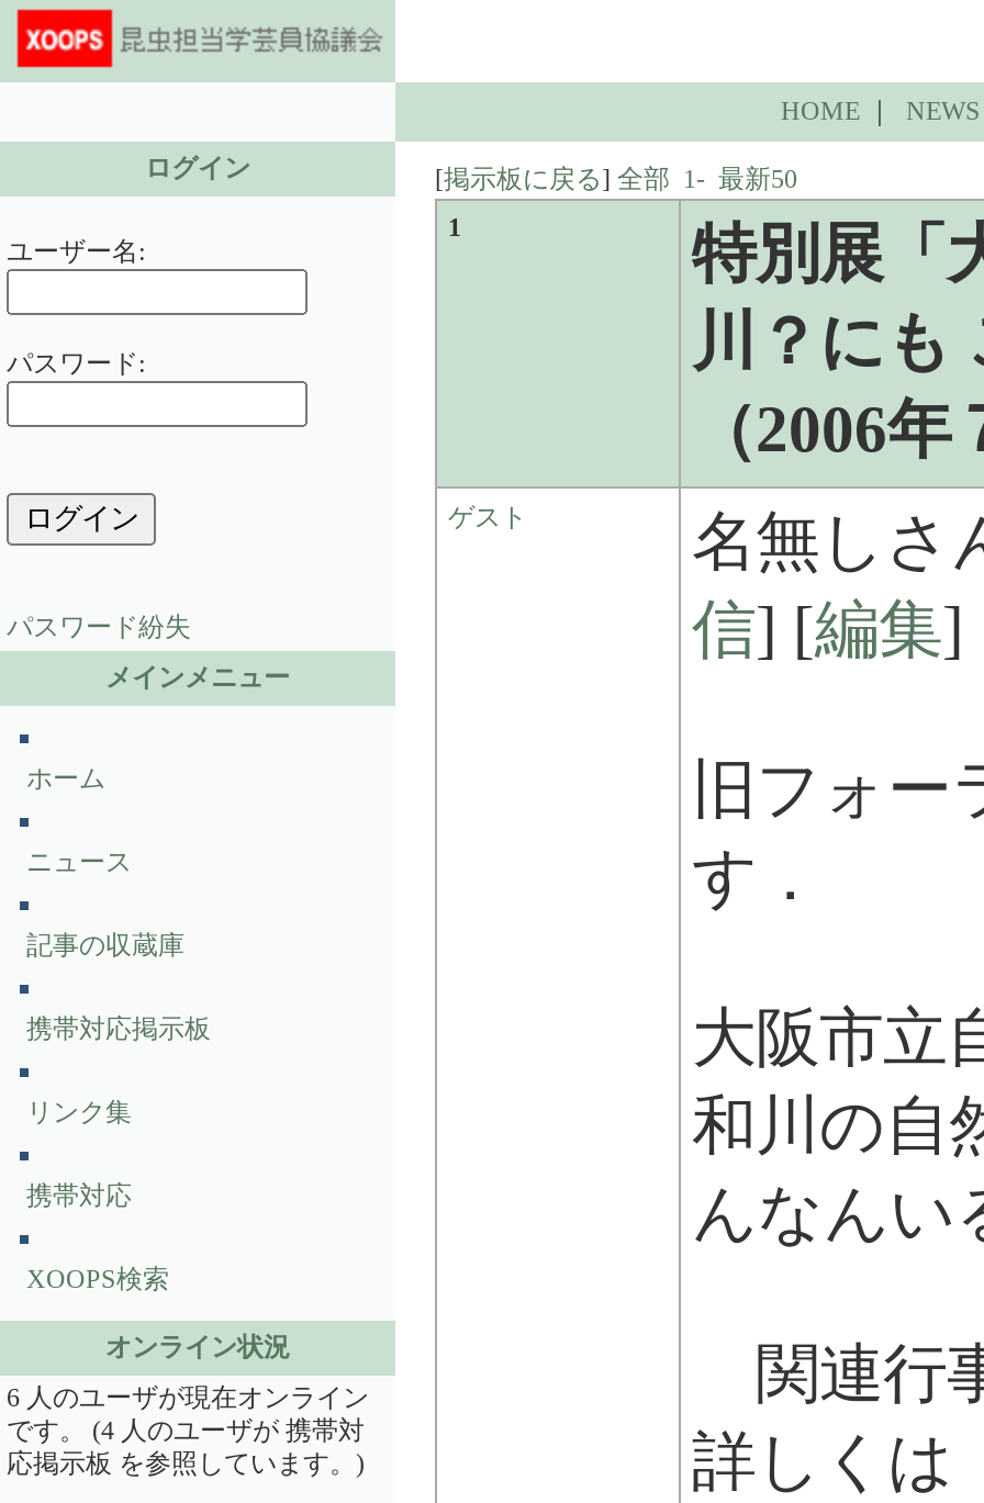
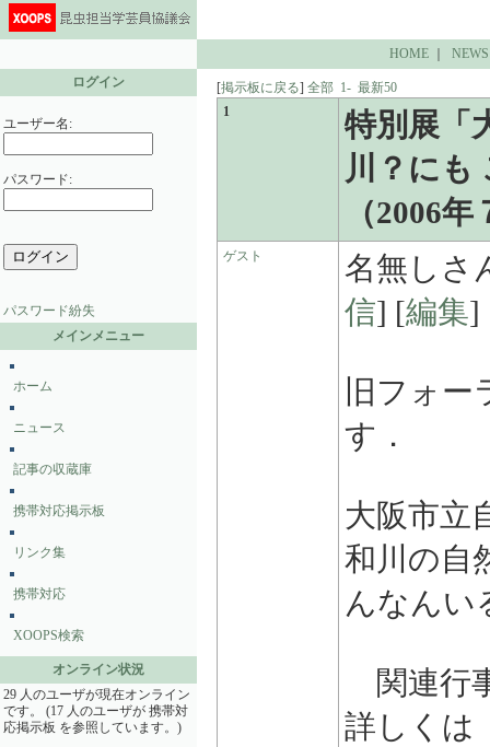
[7,1382,369,1413] 6 人のユーザが現在オンライン -> [3,687,190,702] 29 人のユーザが現在オンライン
[7,1415,365,1446] です。 (4 人のユーザが 携帯対 -> [3,703,188,719] です。 (17 人のユーザが 携帯対

